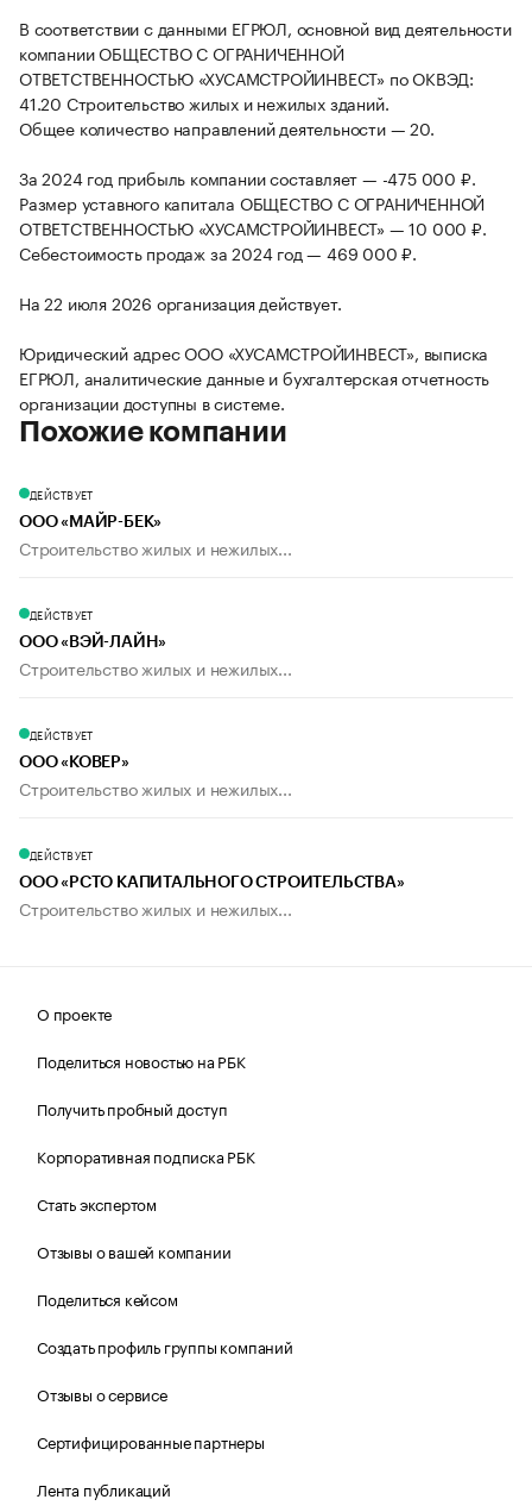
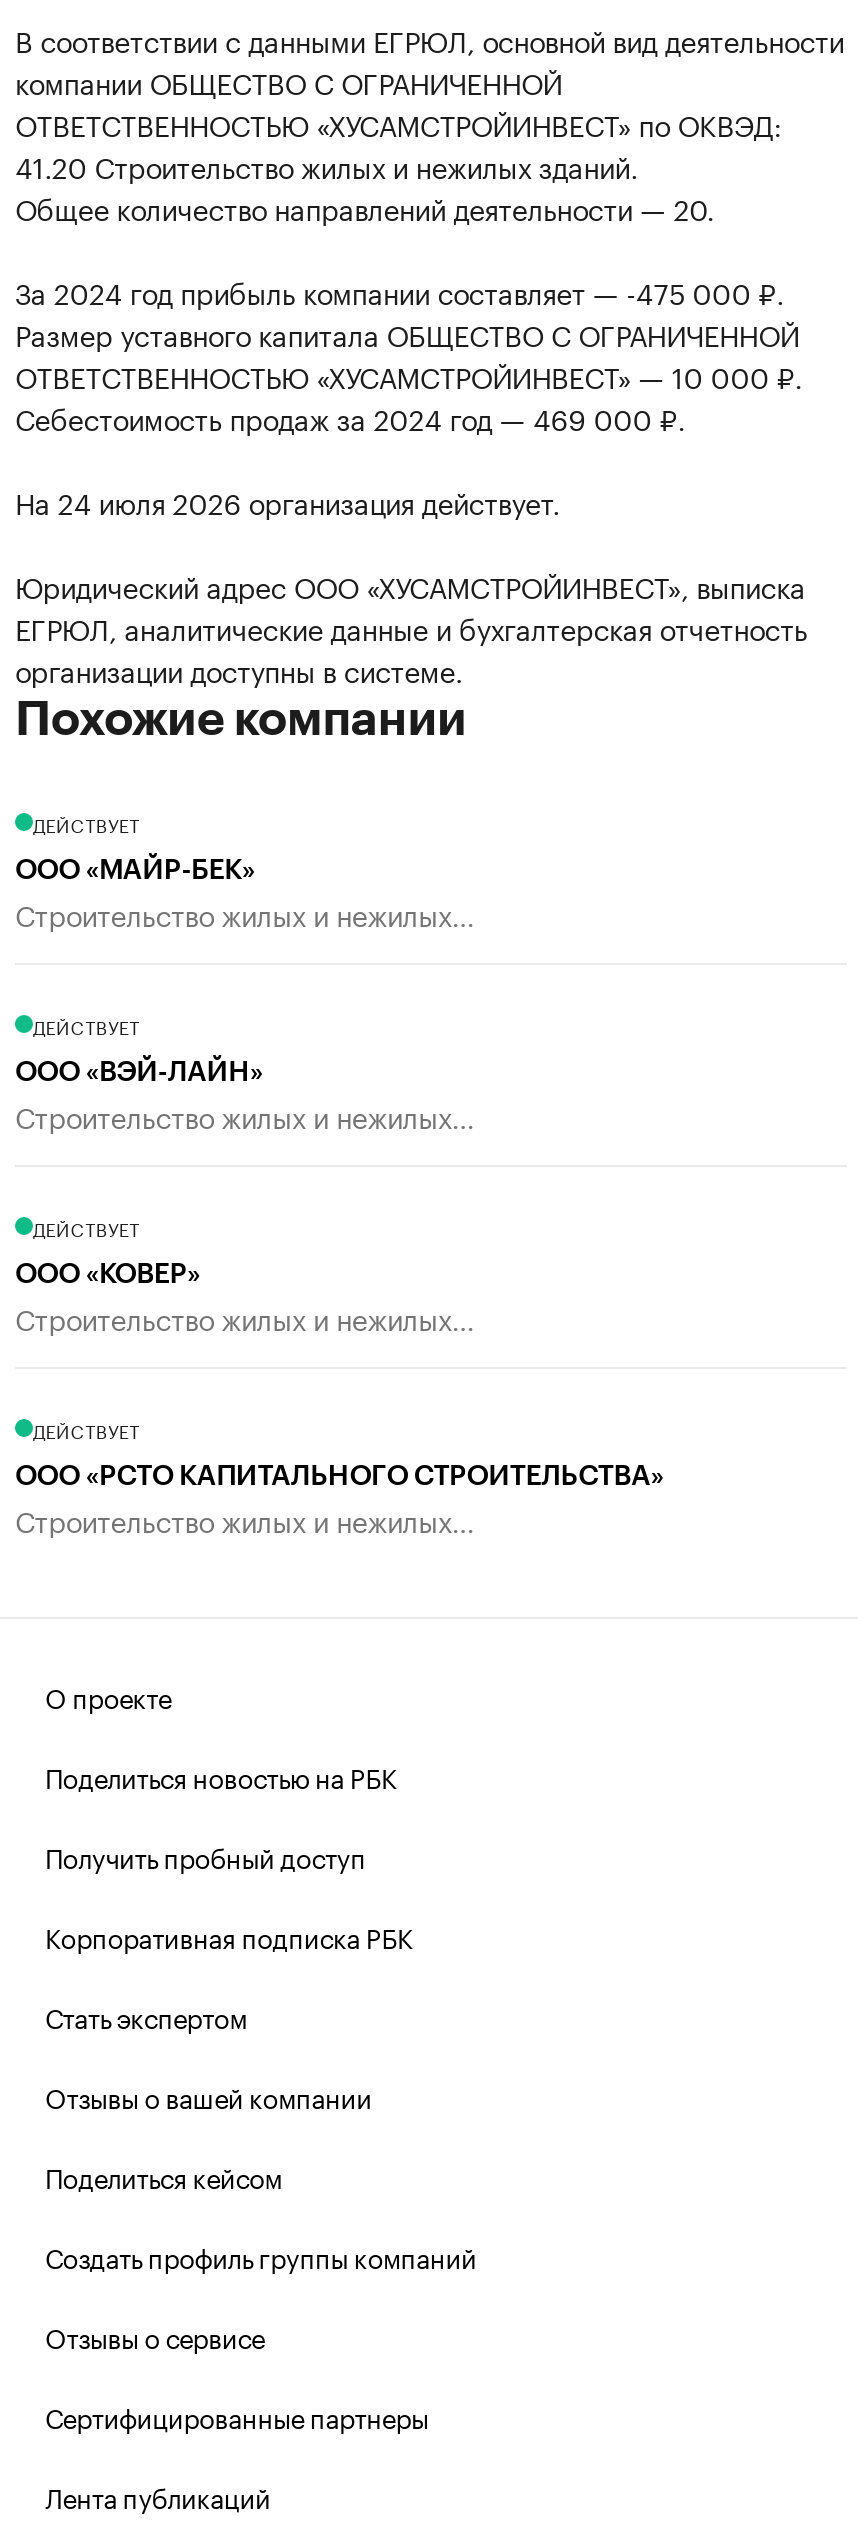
[19,290,341,316] На 22 июля 2026 организация действует. -> [15,480,560,524] На 24 июля 2026 организация действует.

